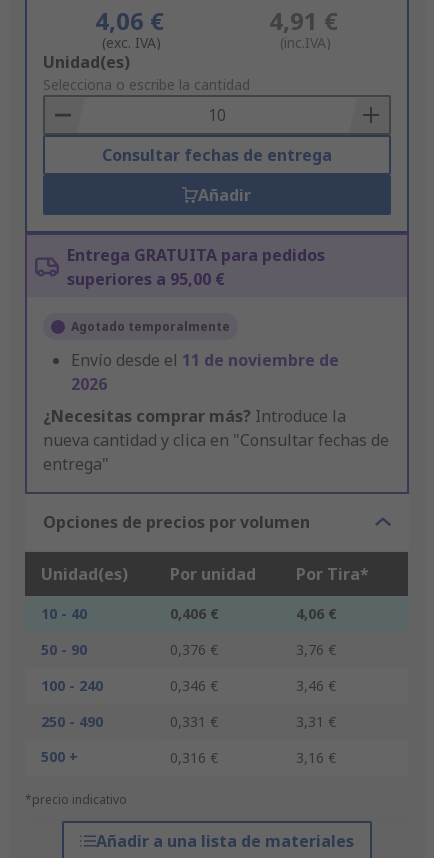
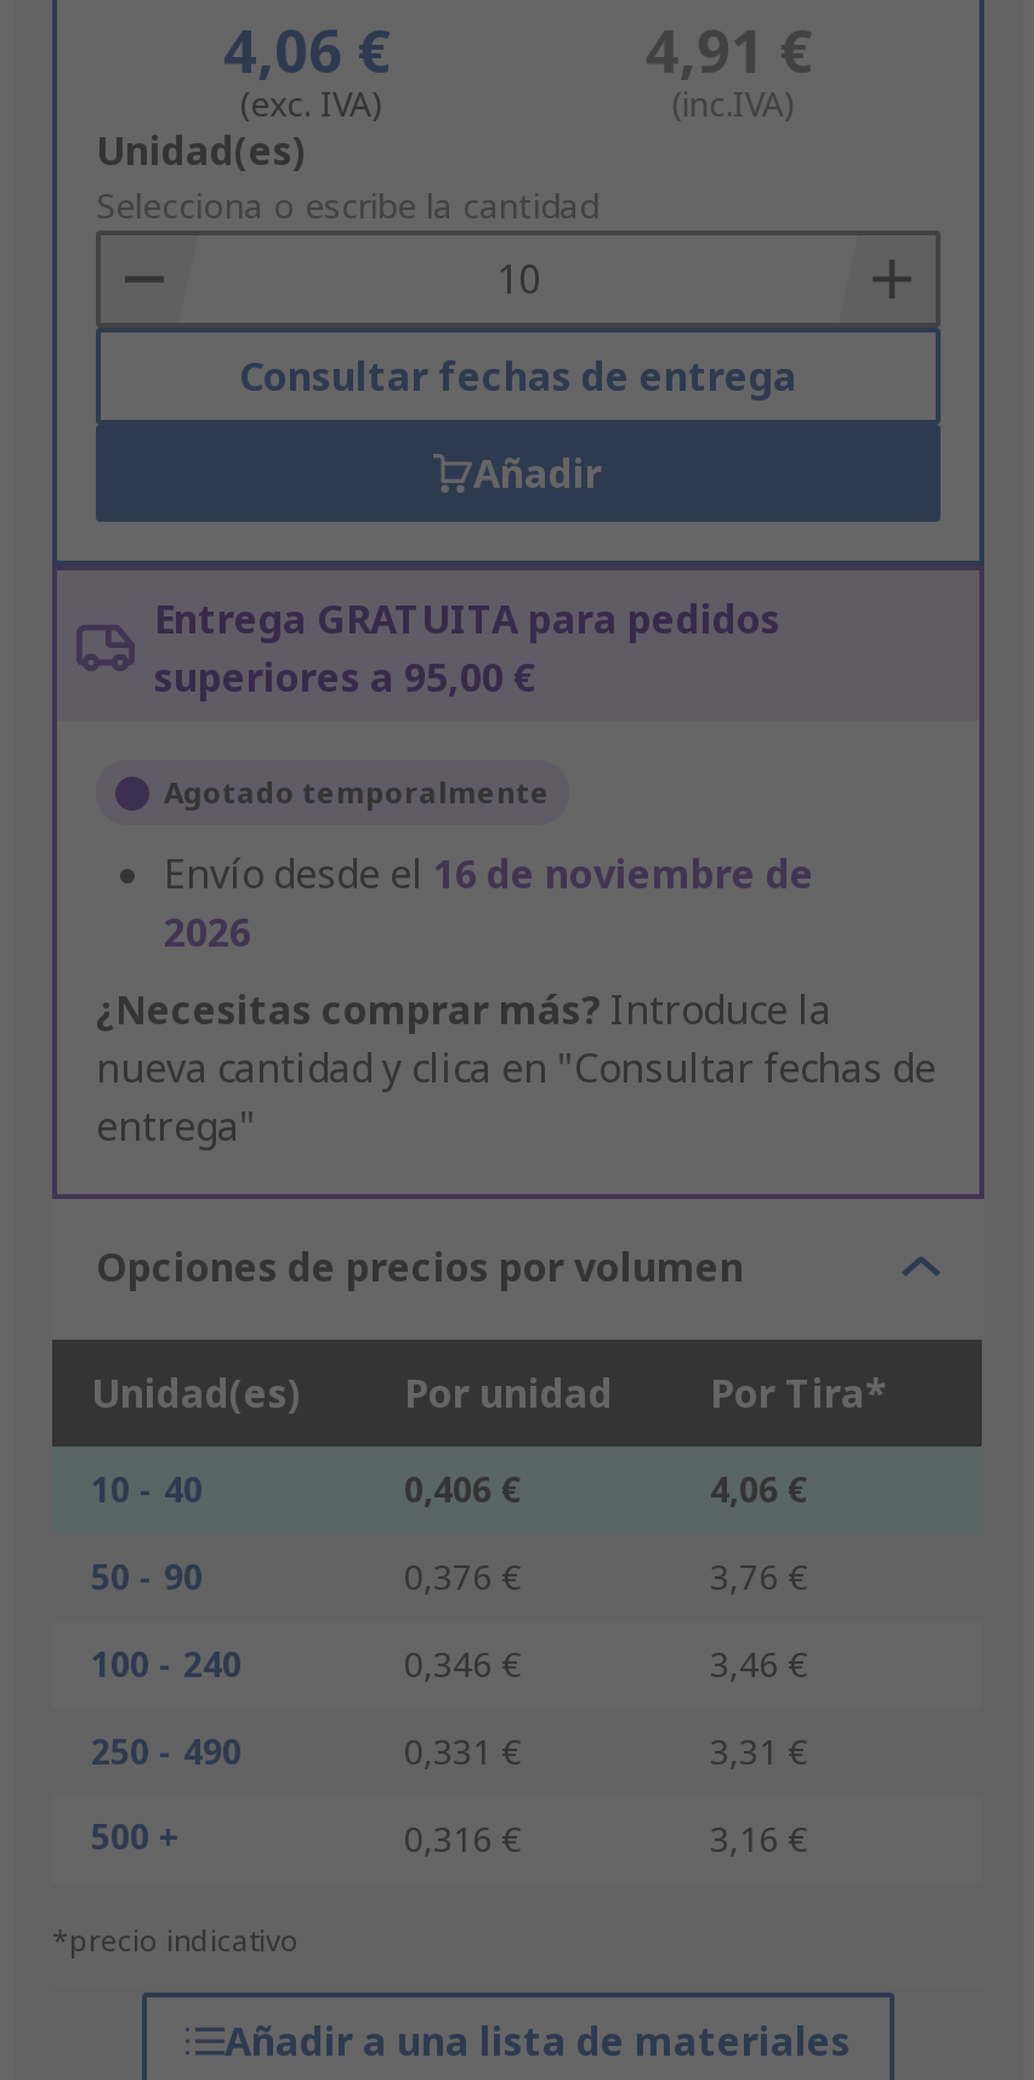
[71,349,339,371] Envío desde el 11 de noviembre de -> [164,848,814,902] Envío desde el 16 de noviembre de

